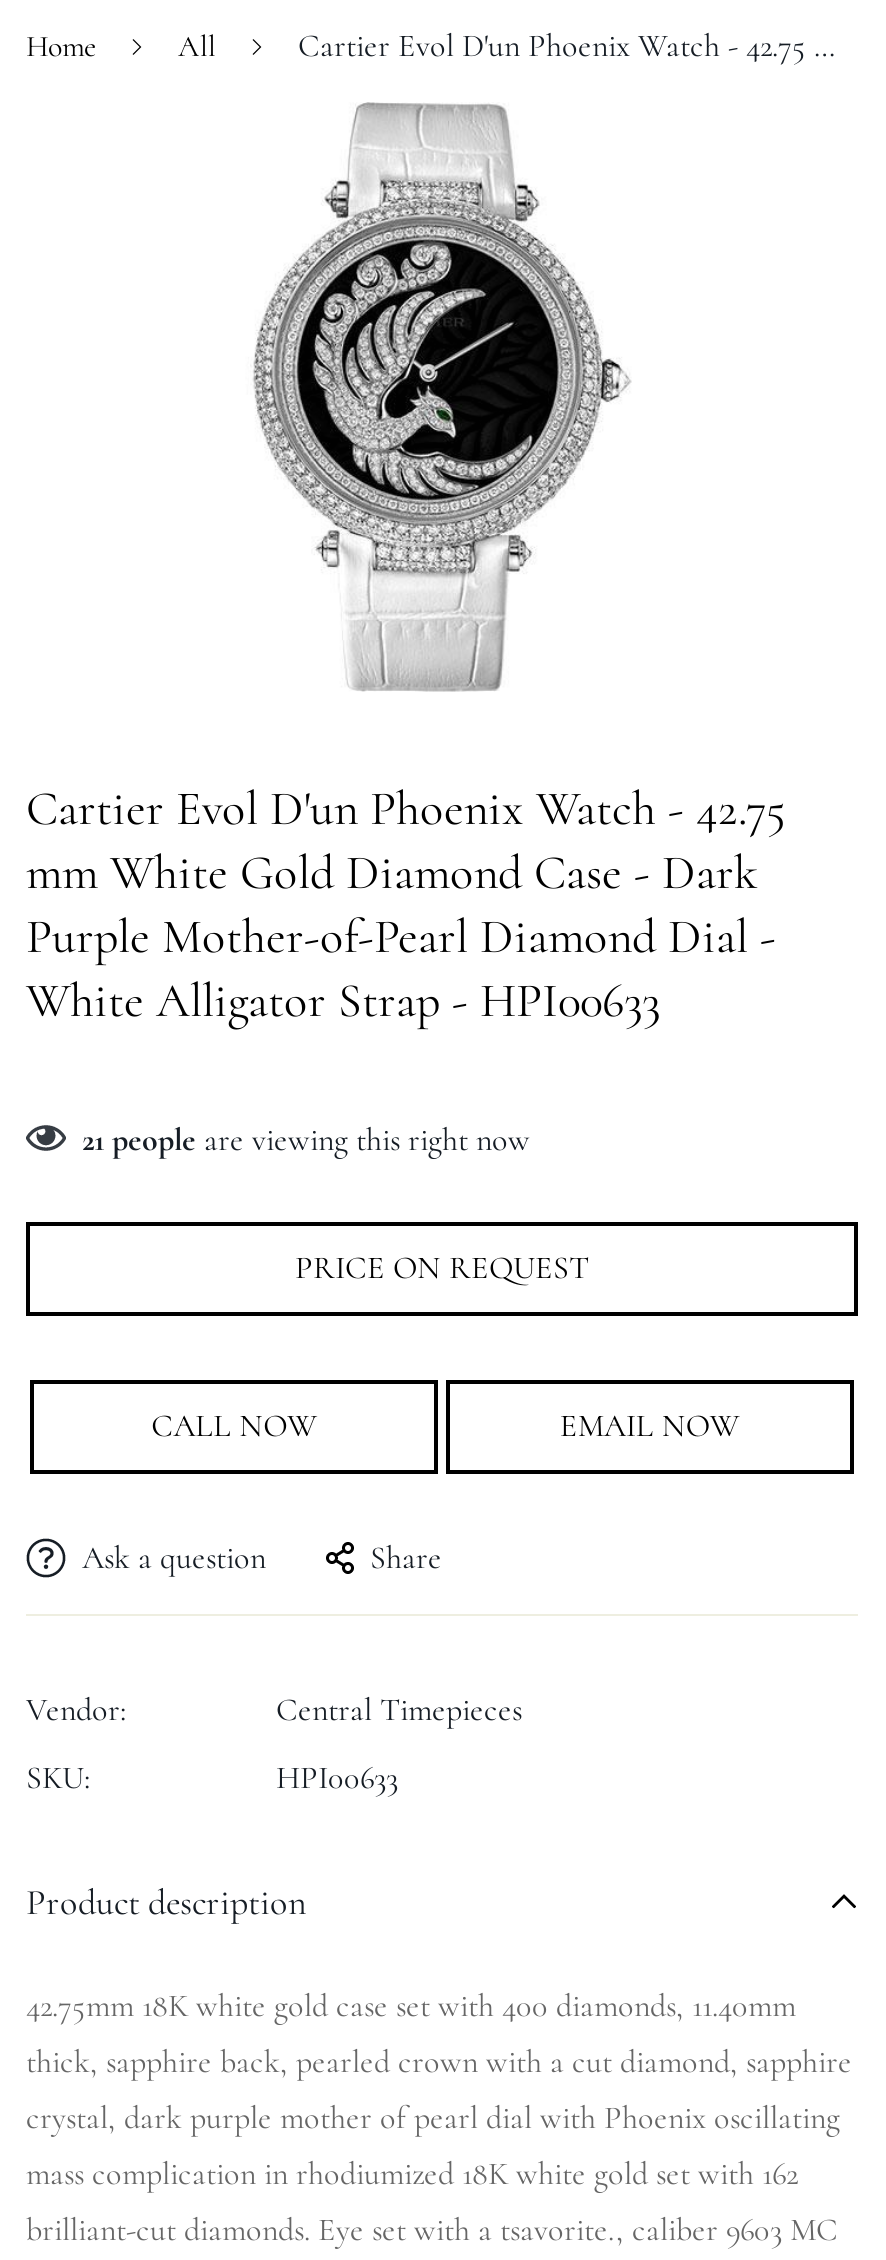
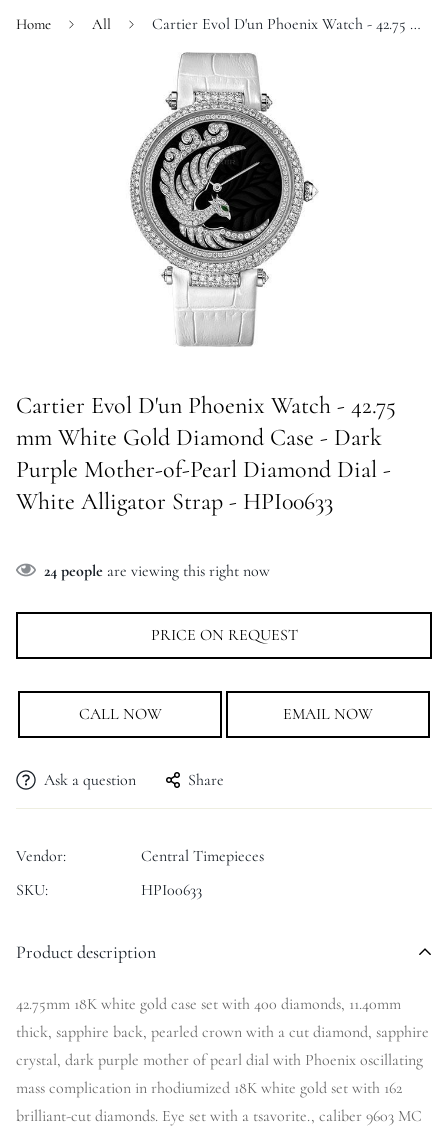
[82,1121,530,1161] 21 people are viewing this right now -> [44,561,270,581] 24 people are viewing this right now

